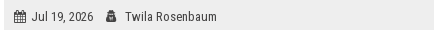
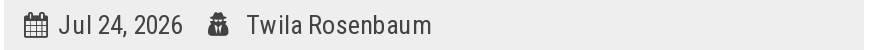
[31,9,217,24] Jul 19, 2026 Twila Rosenbaum -> [58,10,430,40] Jul 24, 2026 Twila Rosenbaum

